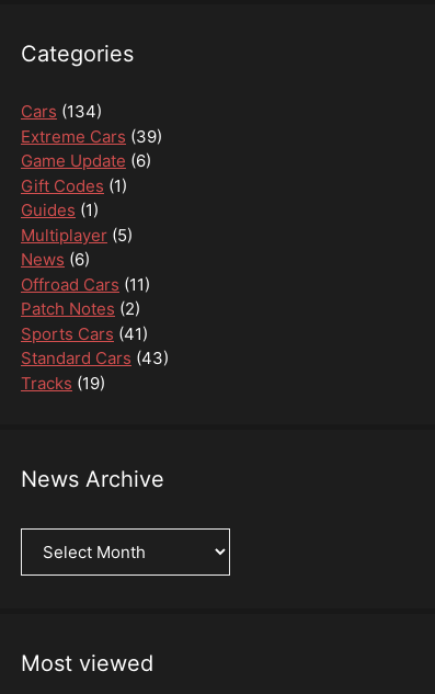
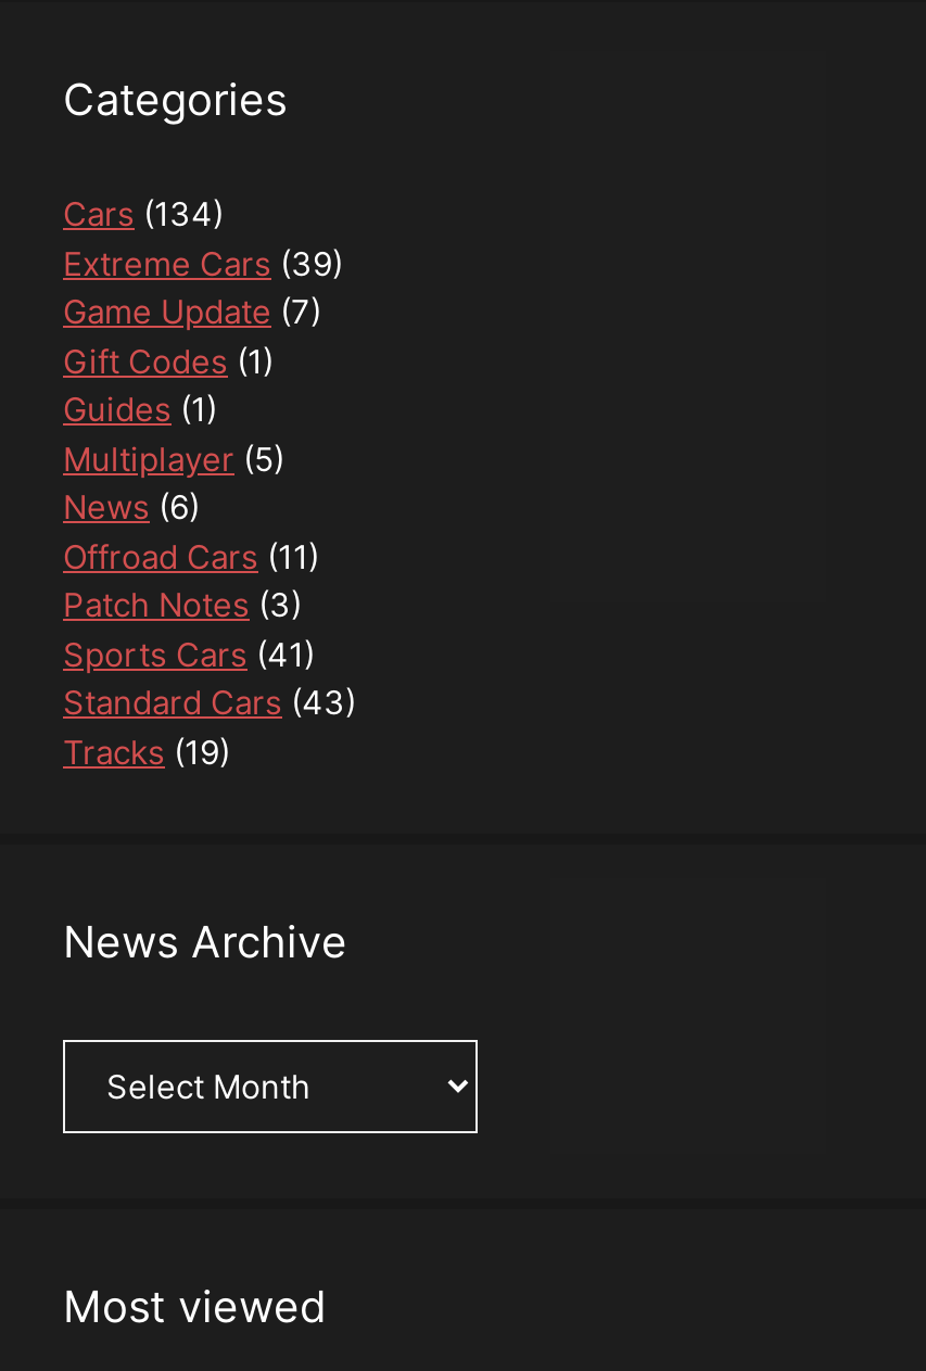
[21,151,151,171] Game Update (6) -> [63,292,321,333] Game Update (7)
[21,299,140,319] Patch Notes (2) -> [63,585,302,626] Patch Notes (3)

